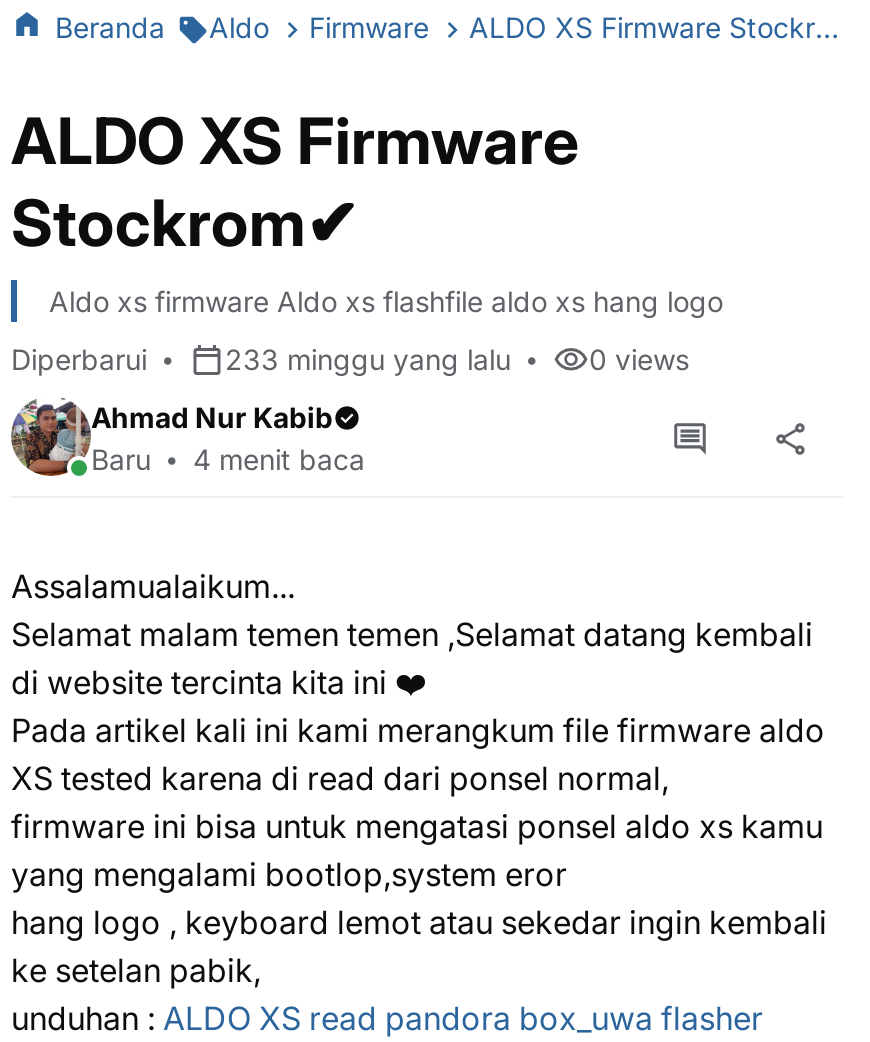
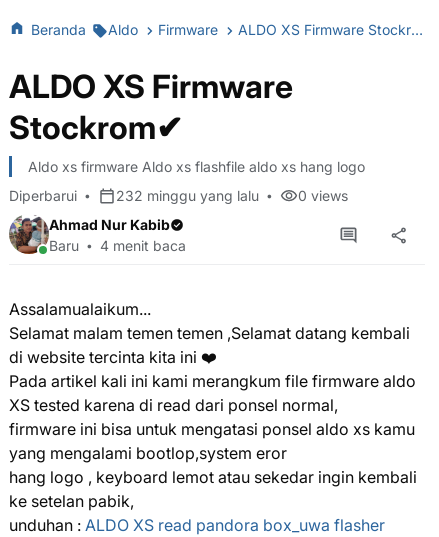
[225,342,511,376] 233 minggu yang lalu -> [116,187,259,204] 232 minggu yang lalu

